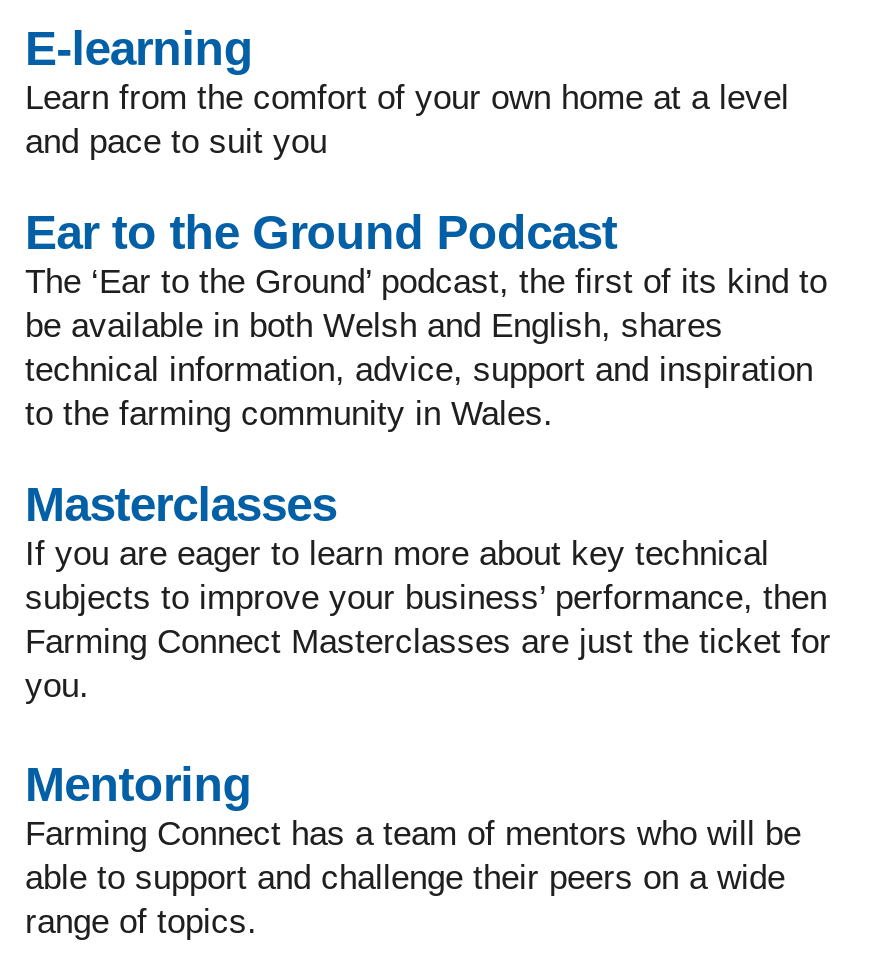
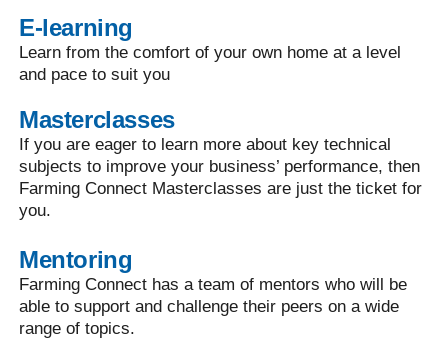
[25,205,827,433] Ear to the Ground Podcast | The ‘Ear to the Ground’ podcast, the first of its kind to | be available in both Welsh and English, shares | technical information, advice, support and inspiration | to the farming community in Wales. -> none

